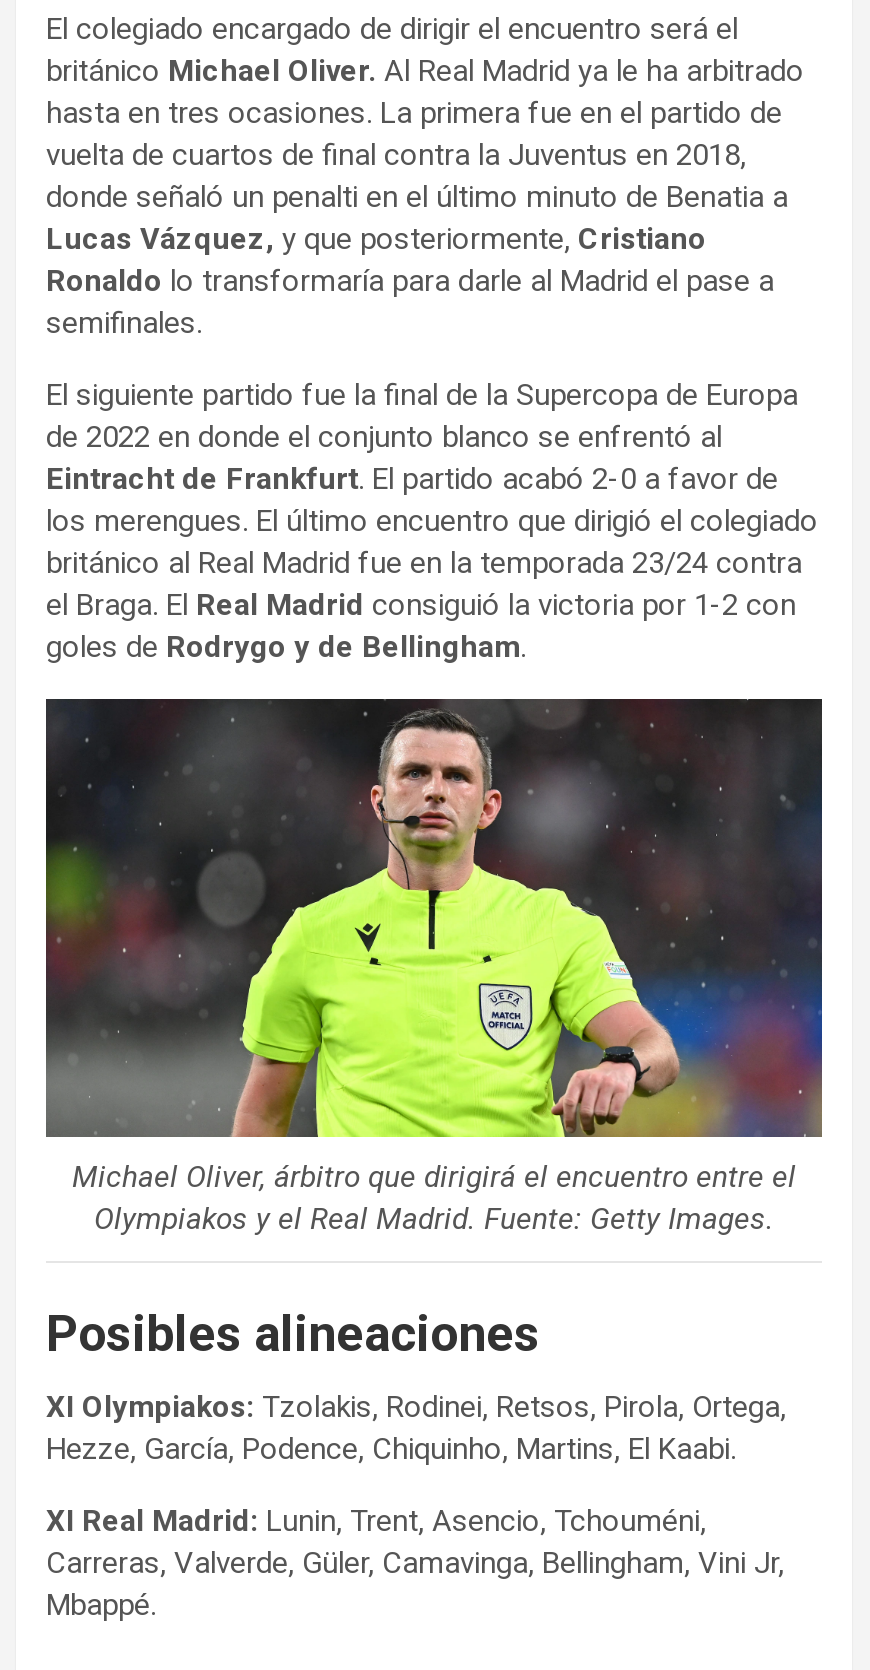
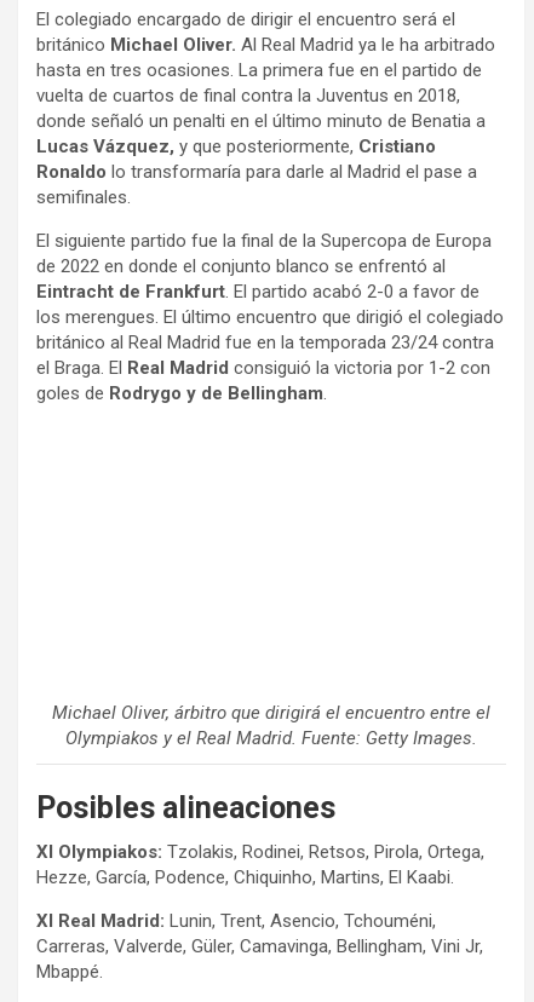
[44,696,824,1140] [image] -> none

